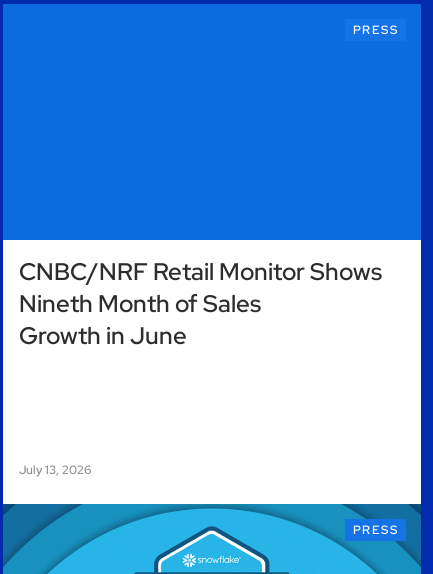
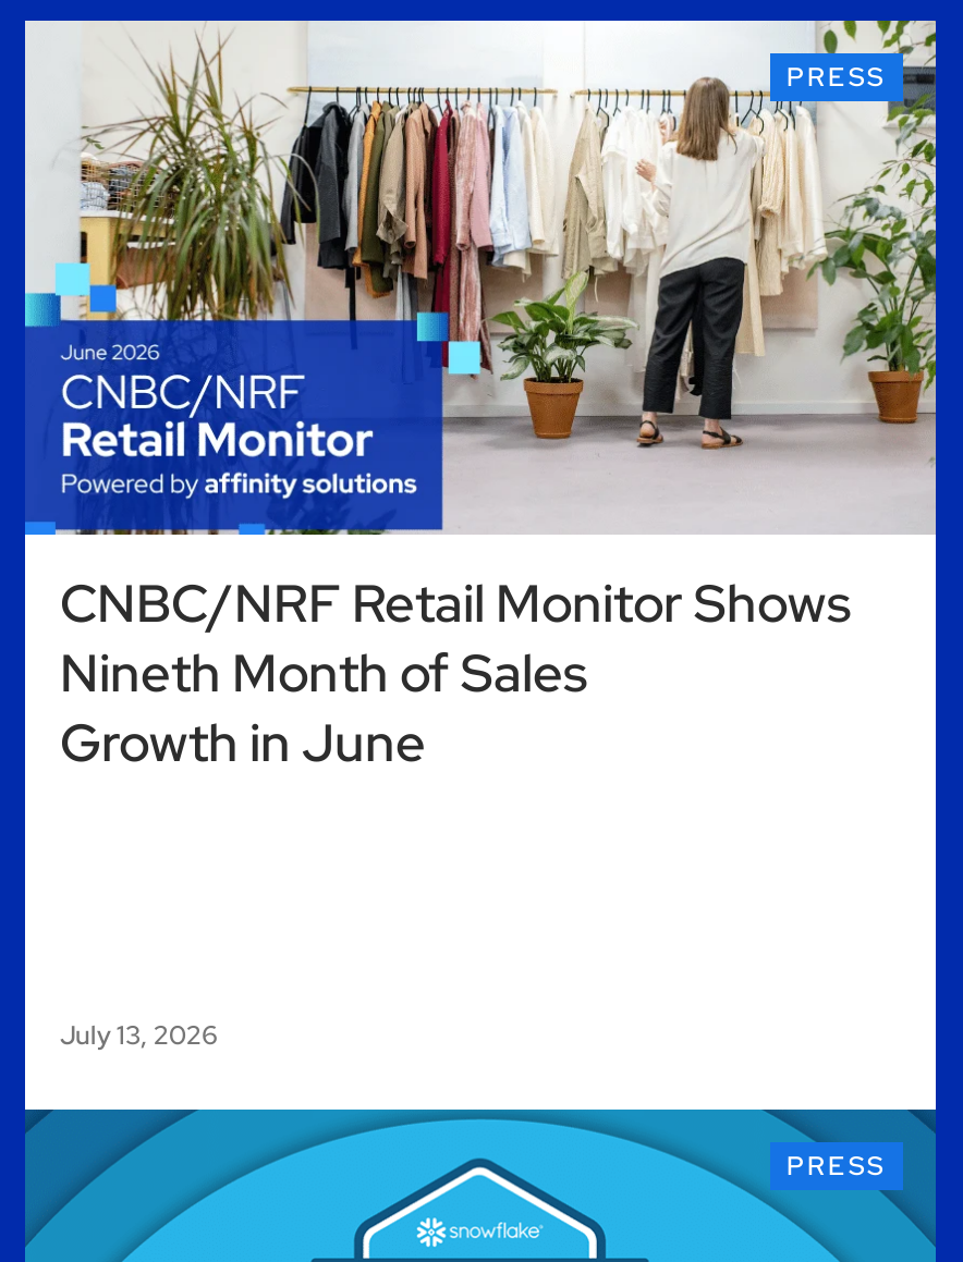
none -> [23,19,938,537] [image]

